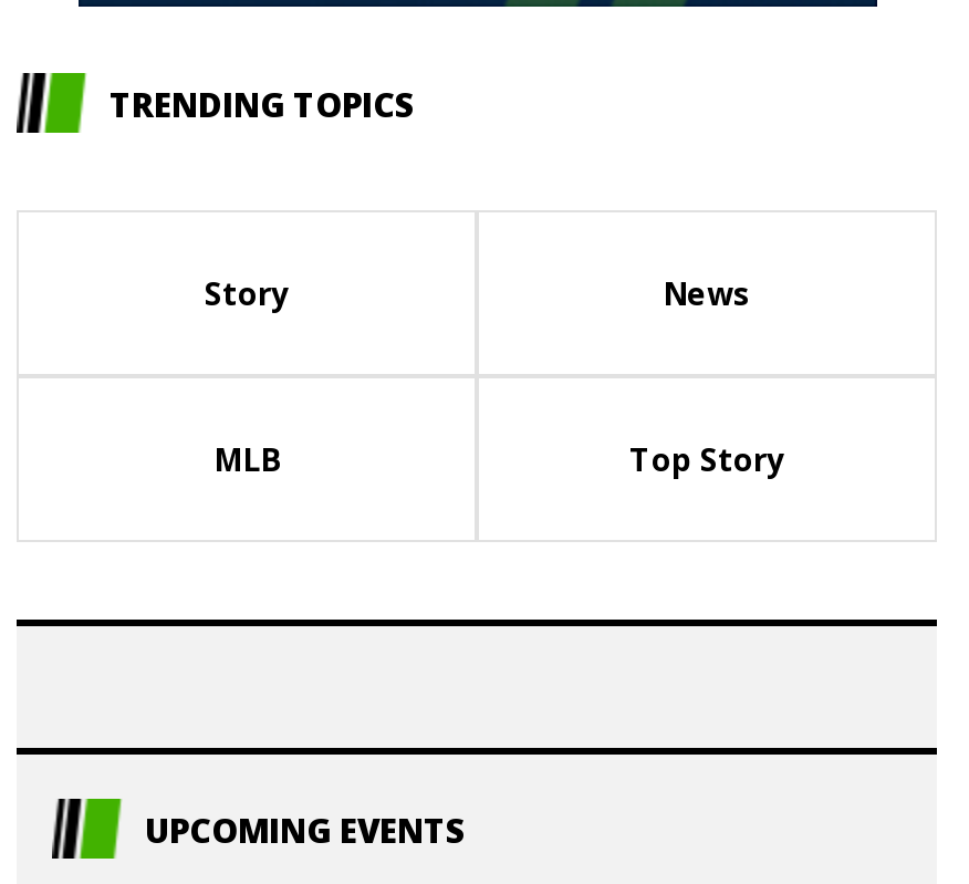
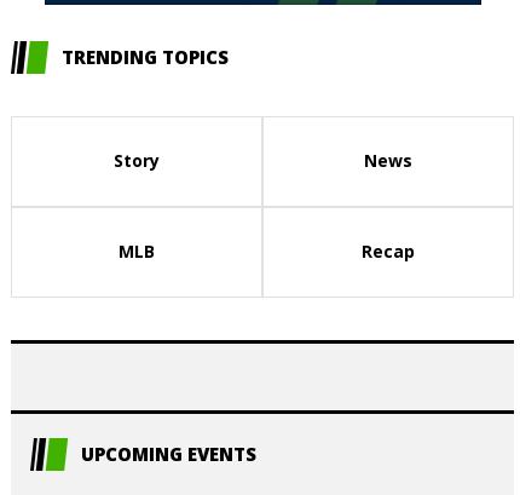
[629,438,784,480] Top Story -> [362,240,415,263] Recap

